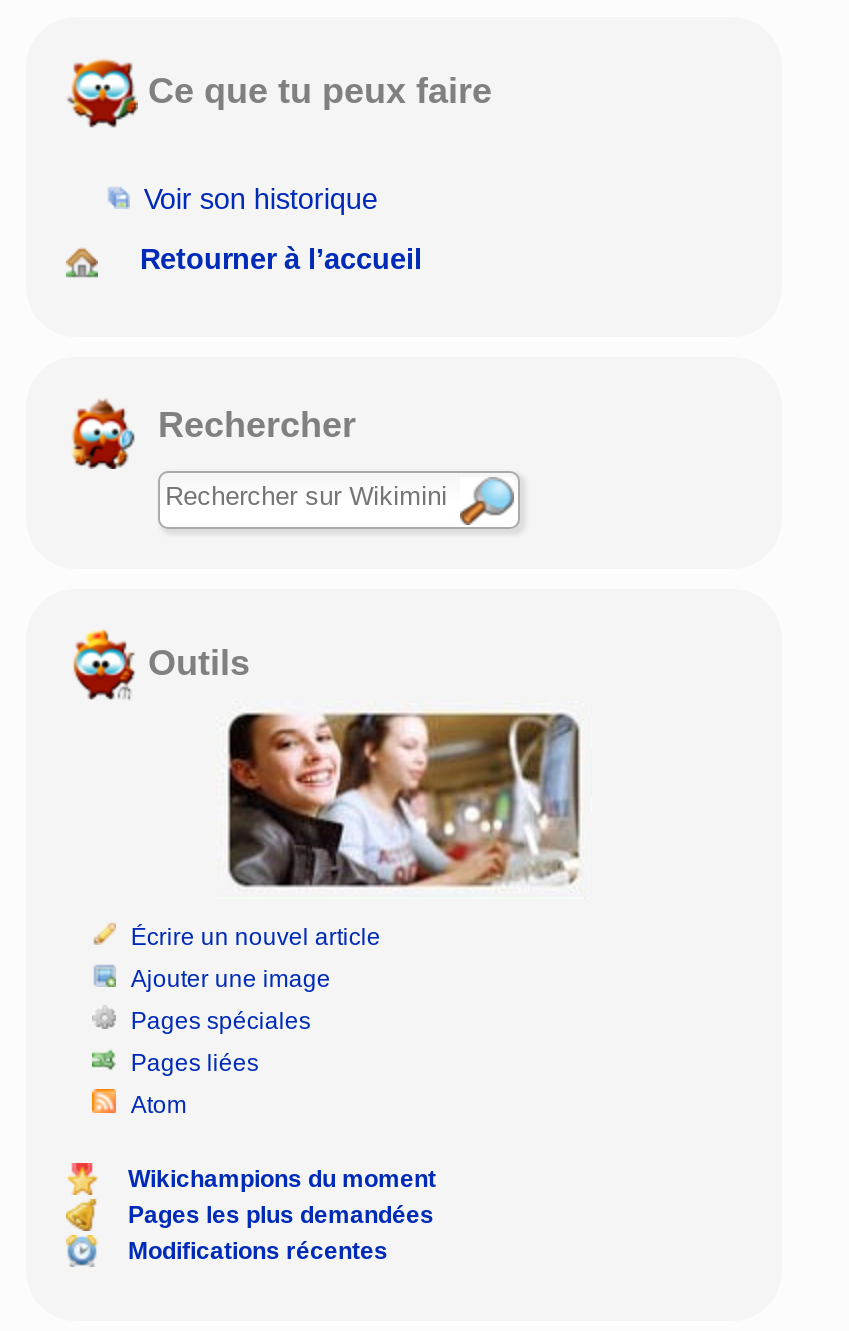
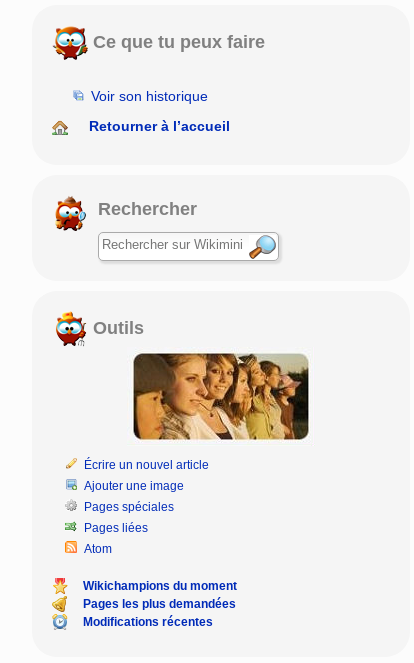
[228,713,580,889] [image] -> [133,352,310,441] [image]

